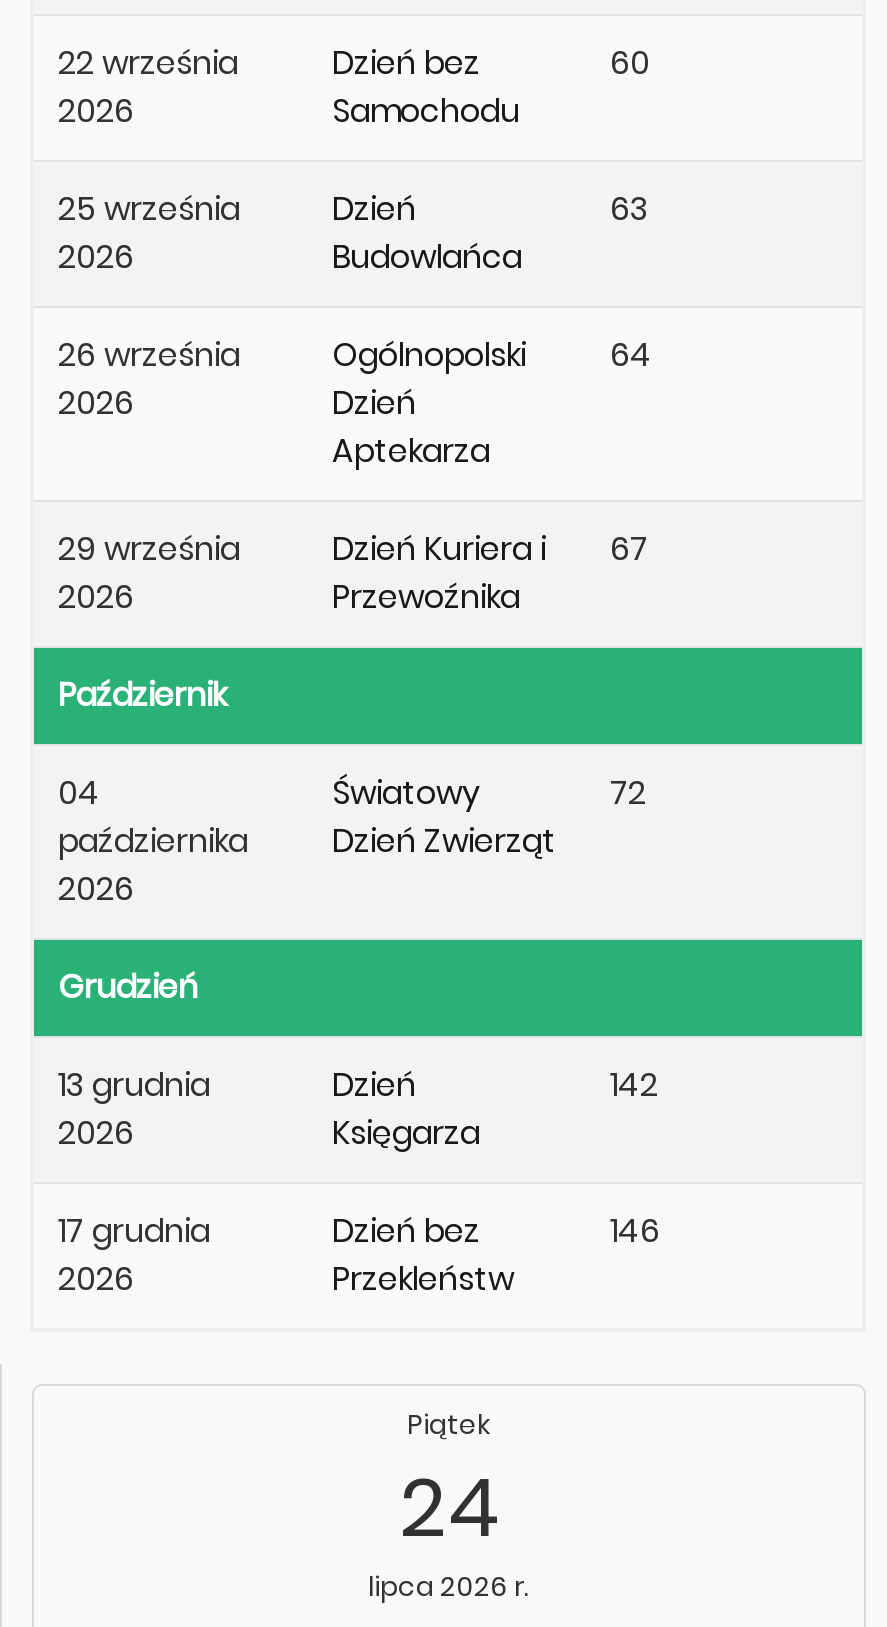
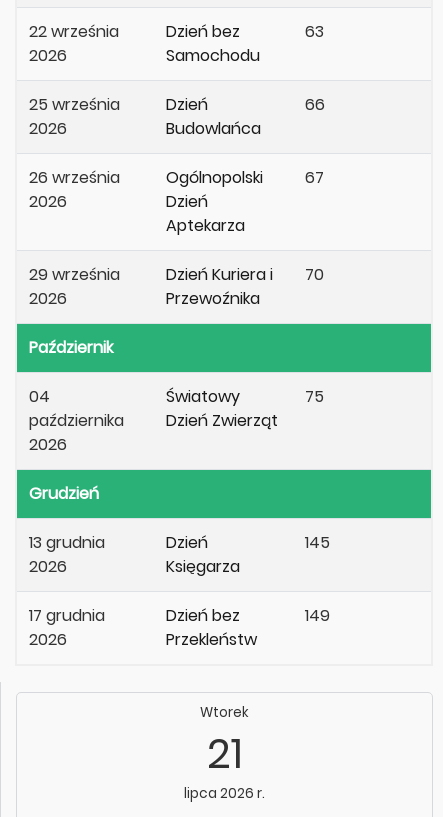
[610,39,650,85] 60 -> [305,19,324,42] 63
[610,185,648,231] 63 -> [305,92,325,115] 66
[58,331,652,377] 26 września Ogólnopolski 64 -> [29,165,324,188] 26 września Ogólnopolski 67
[58,525,648,571] 29 września Dzień Kuriera i 67 -> [29,262,324,285] 29 września Dzień Kuriera i 70
[610,769,646,815] 72 -> [305,384,324,407] 75
[610,1061,658,1107] 142 -> [305,530,330,553] 145
[610,1207,660,1253] 146 -> [305,603,330,626] 149
[400,1405,498,1563] Piątek | 24 -> [200,702,249,781] Wtorek | 21

